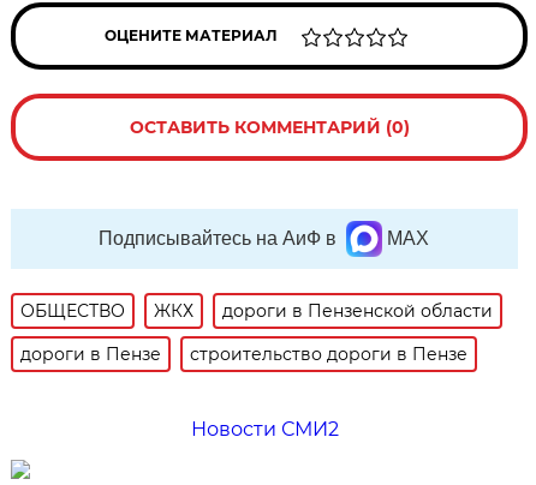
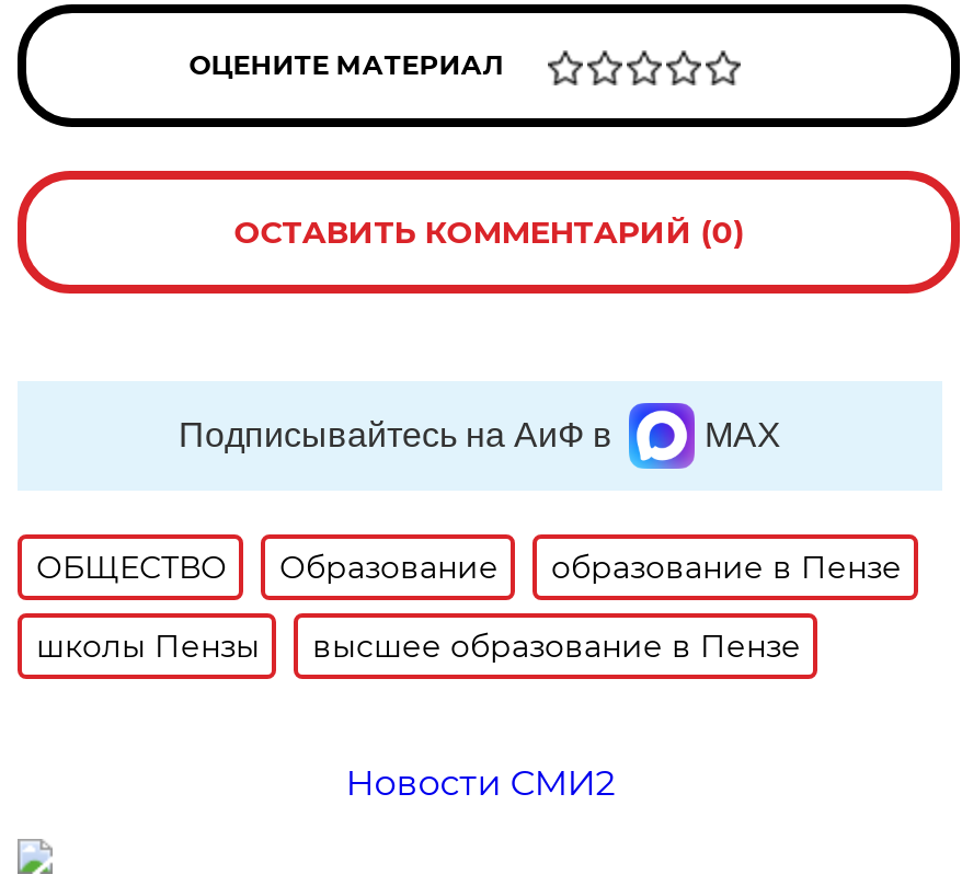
[154,300,493,322] ЖКХ | дороги в Пензенской области -> [279,548,902,587] Образование | образование в Пензе
[21,343,468,365] дороги в Пензе | строительство дороги в Пензе -> [36,626,801,666] школы Пензы | высшее образование в Пензе

